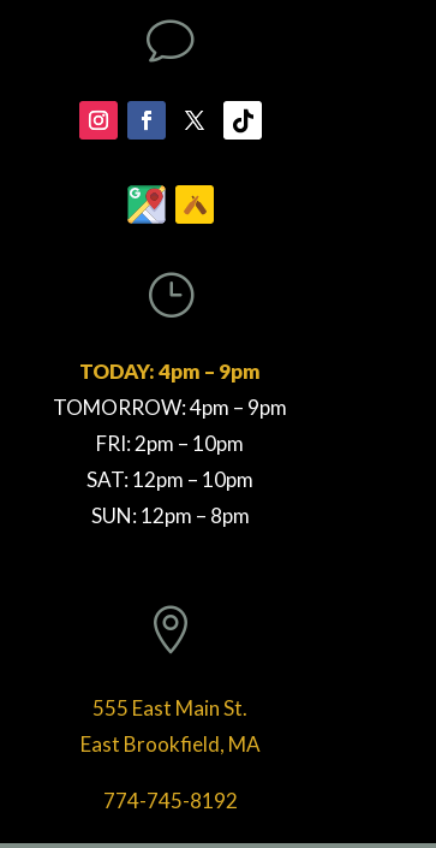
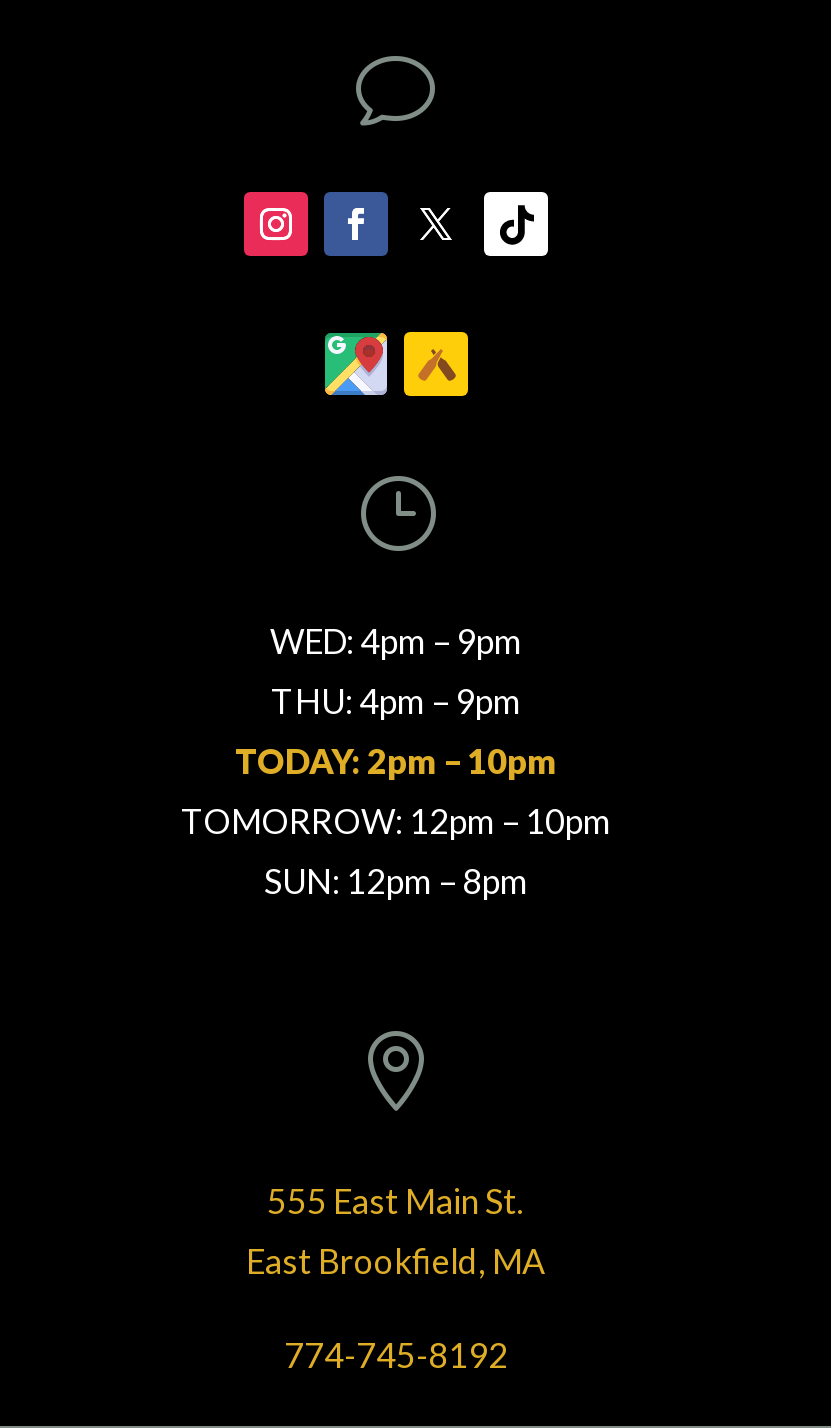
[80,359,261,384] TODAY: 4pm – 9pm -> [270,621,522,663] WED: 4pm – 9pm
[53,395,288,420] TOMORROW: 4pm – 9pm -> [271,681,521,723] THU: 4pm – 9pm
[97,431,244,456] FRI: 2pm – 10pm -> [235,741,557,783] TODAY: 2pm – 10pm
[87,467,254,492] SAT: 12pm – 10pm -> [181,801,611,843] TOMORROW: 12pm – 10pm

